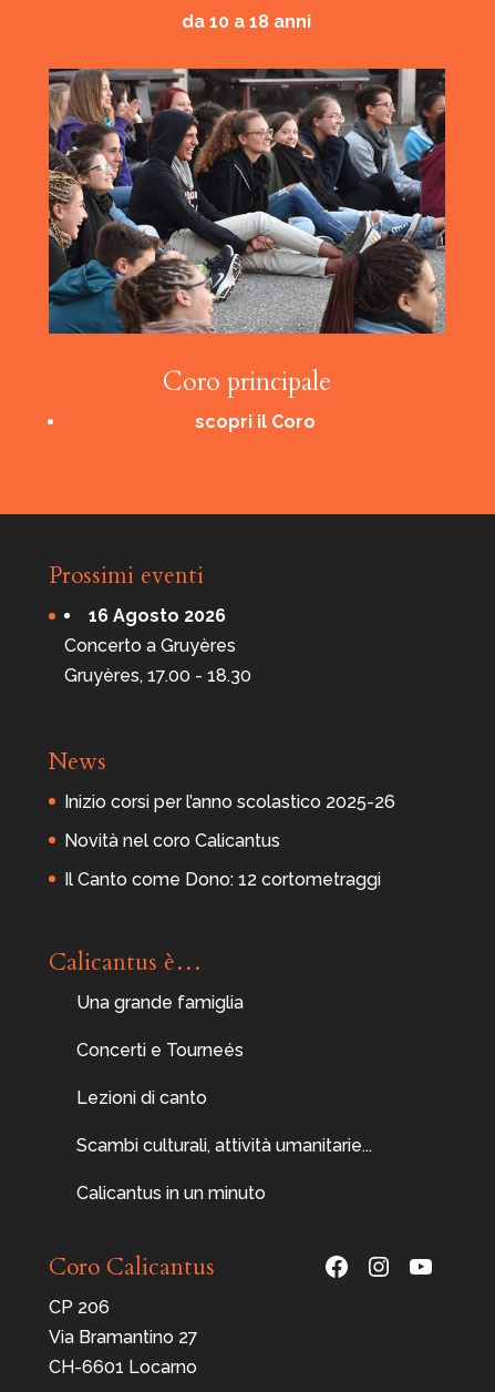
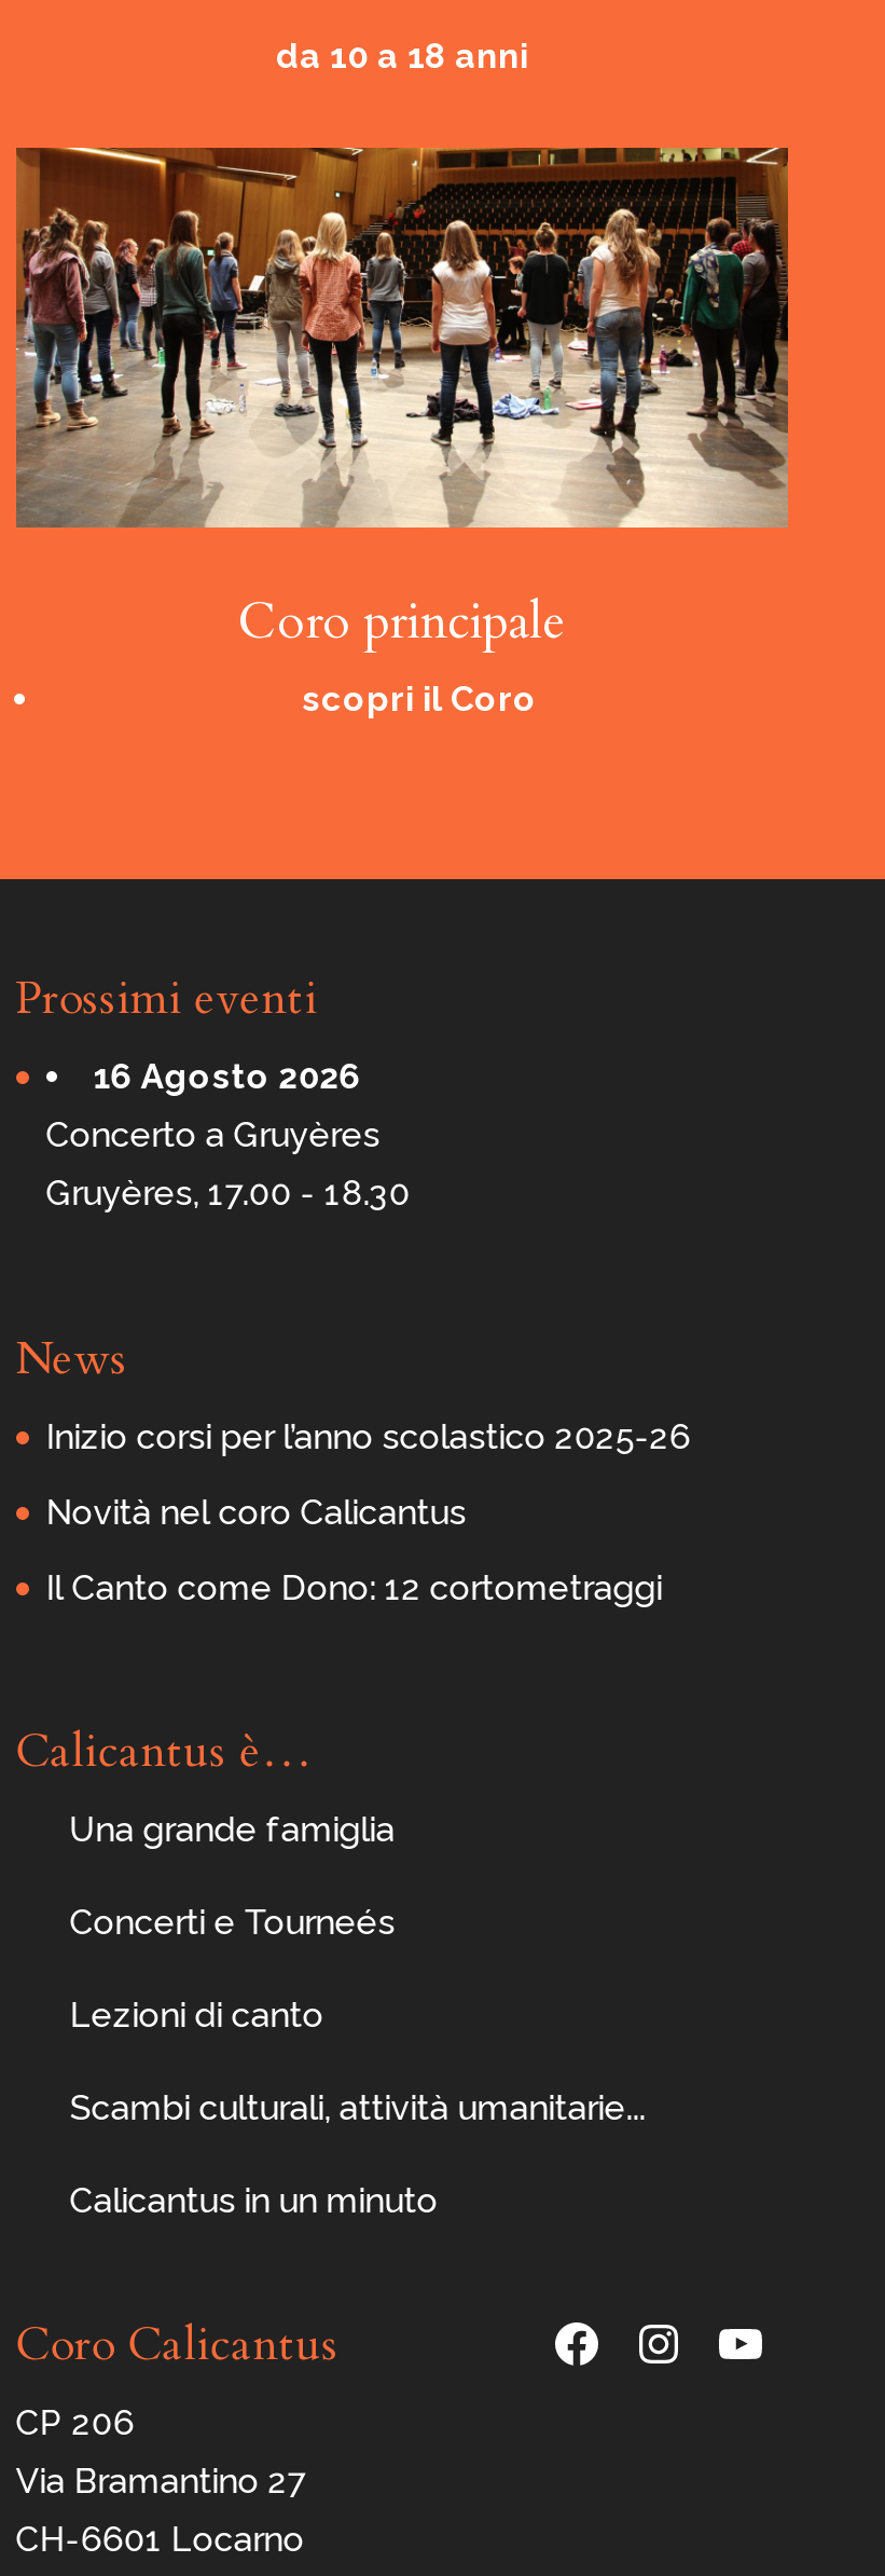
[48,68,446,335] [image] -> [16,147,788,529] [image]

